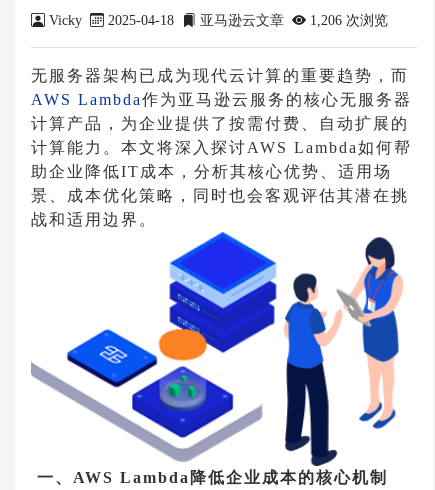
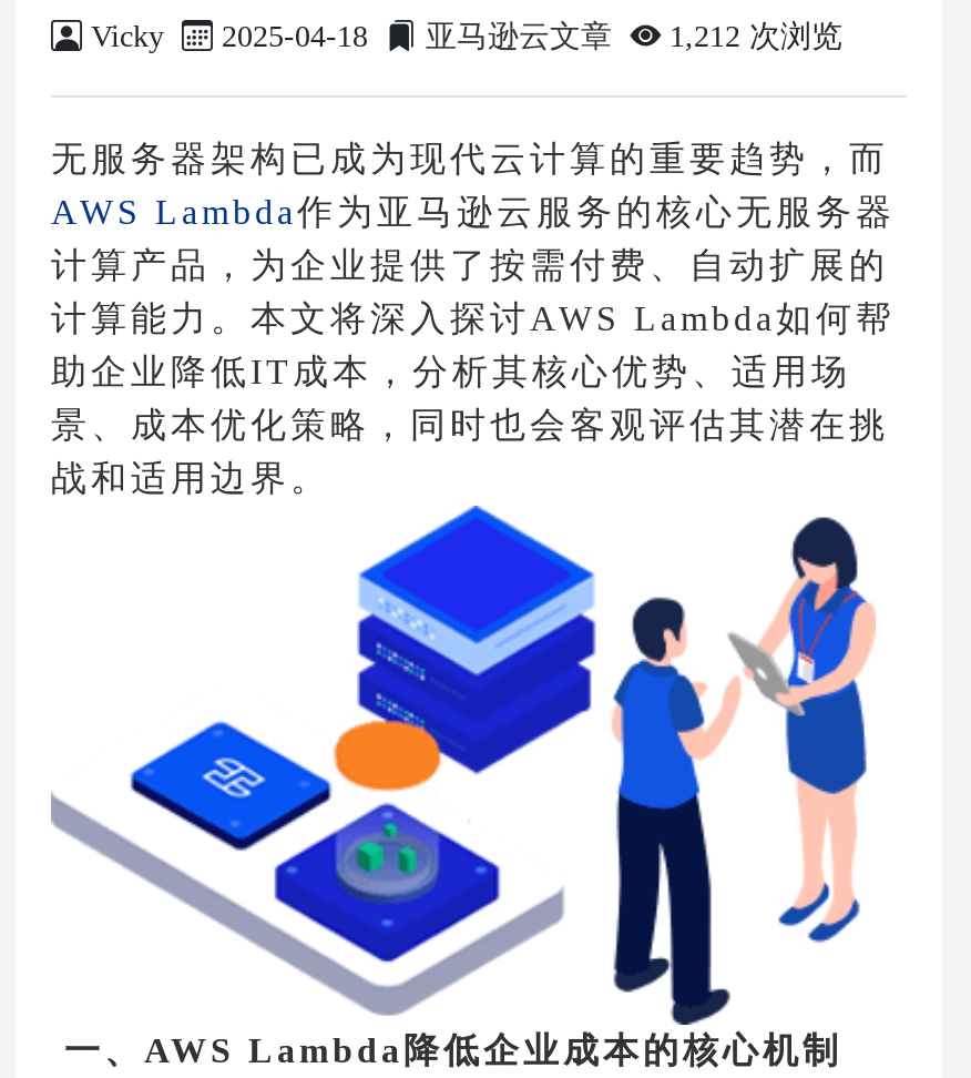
[45,13,388,28] Vicky 2025-04-18 亚马逊云文章 1,206 次浏览 -> [82,20,842,53] Vicky 2025-04-18 亚马逊云文章 1,212 次浏览

